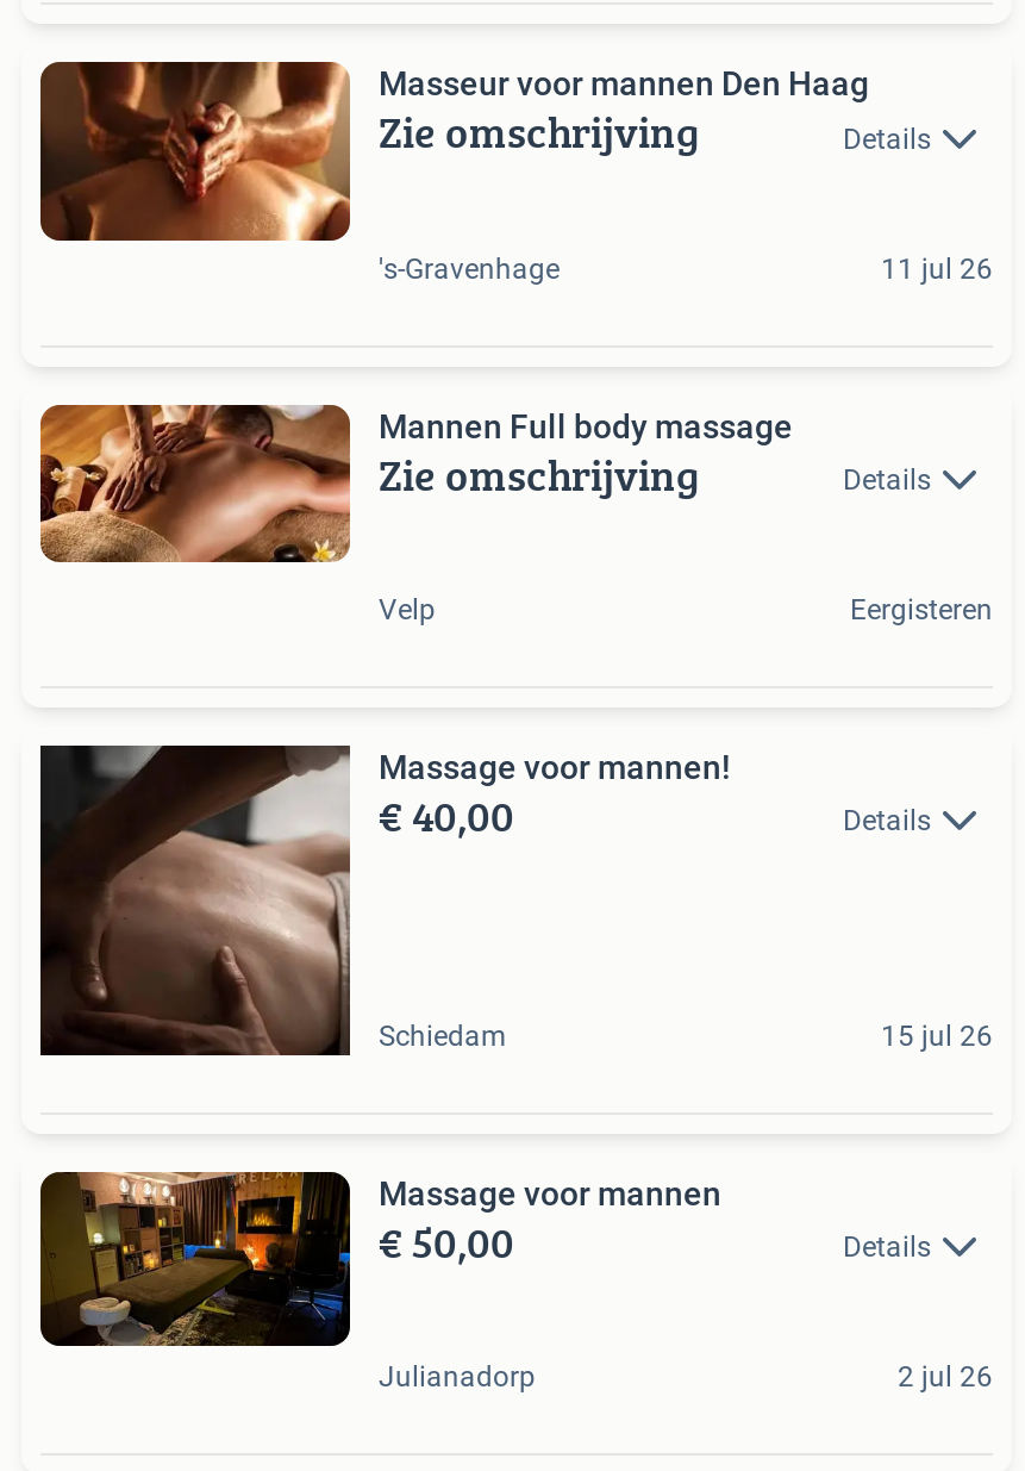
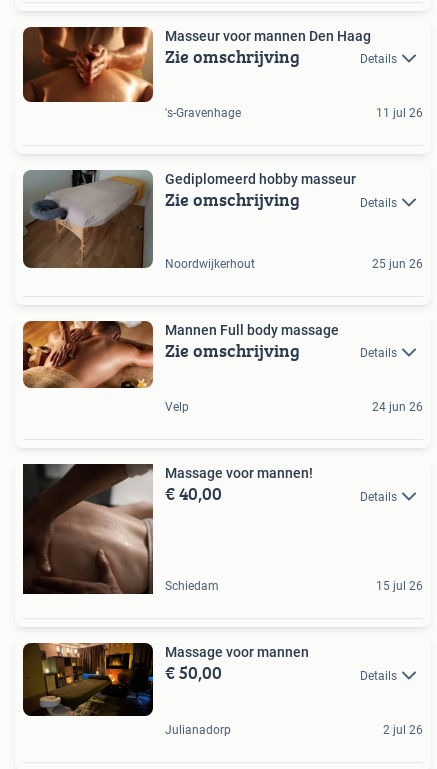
none -> [22,169,397,269] [image] | Gediplomeerd hobby masseur | Zie omschrijving | Details
none -> [165,257,423,271] Noordwijkerhout | 25 jun 26
[850,593,993,627] Eergisteren -> [372,400,423,414] 24 jun 26

